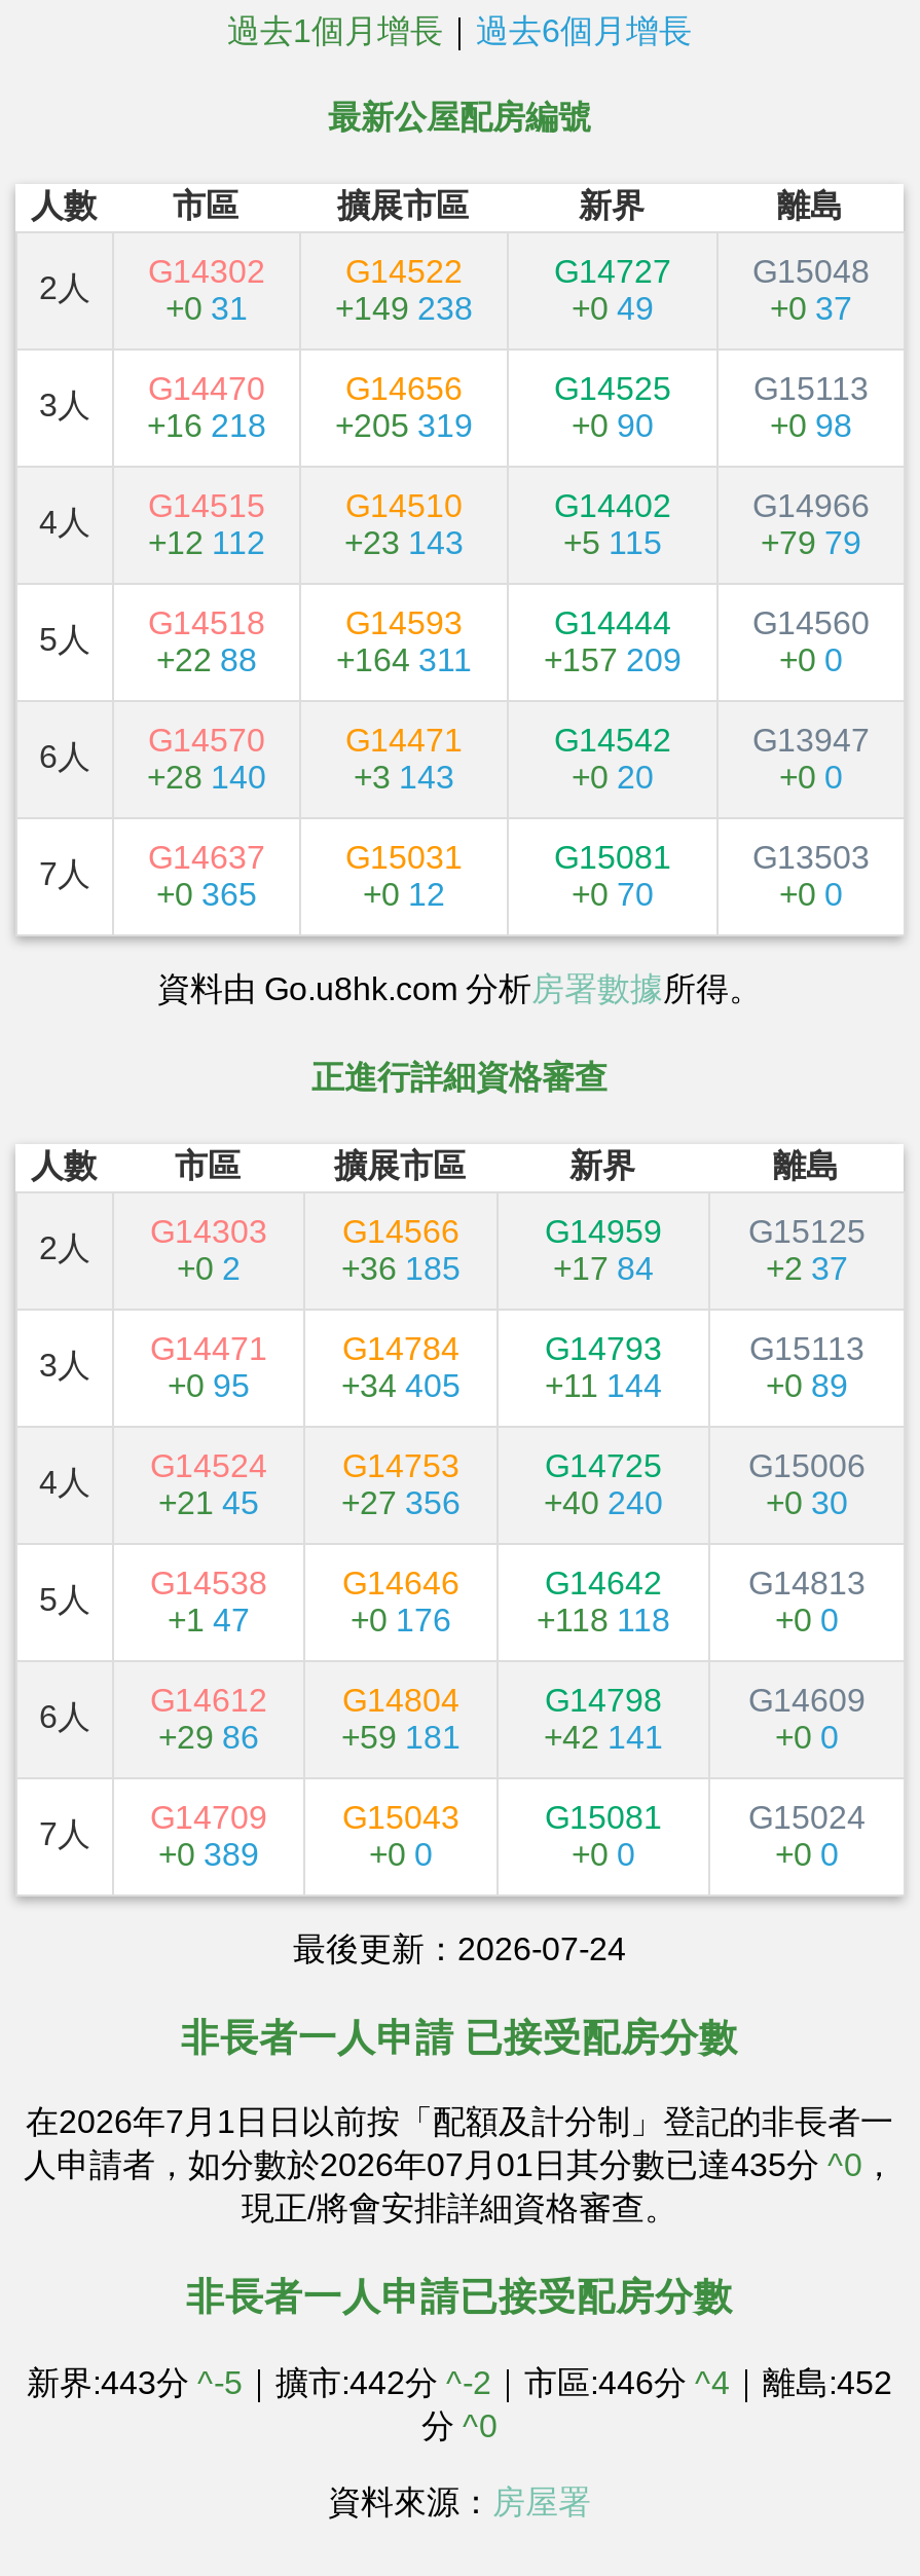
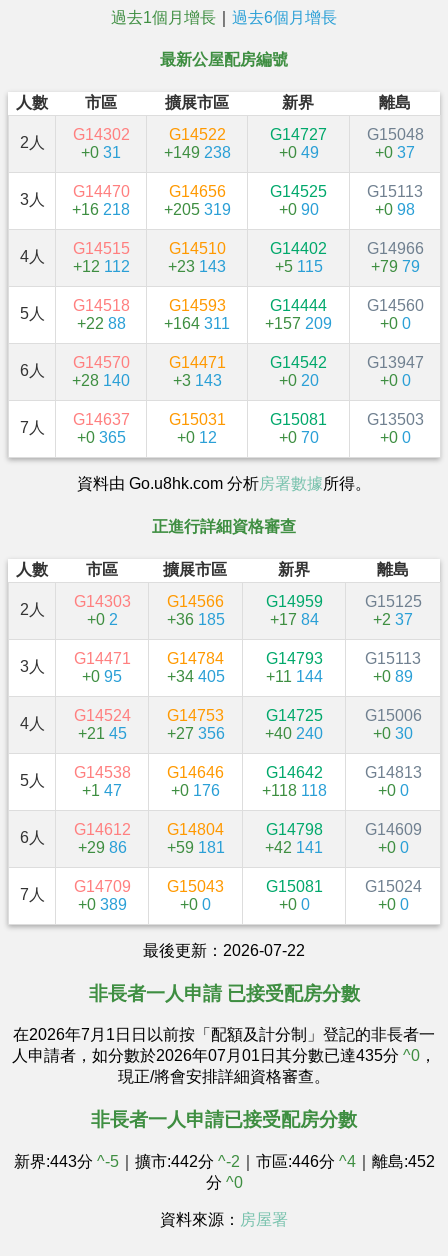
[293,1931,626,1966] 最後更新：2026-07-24 -> [143,942,305,959] 最後更新：2026-07-22

